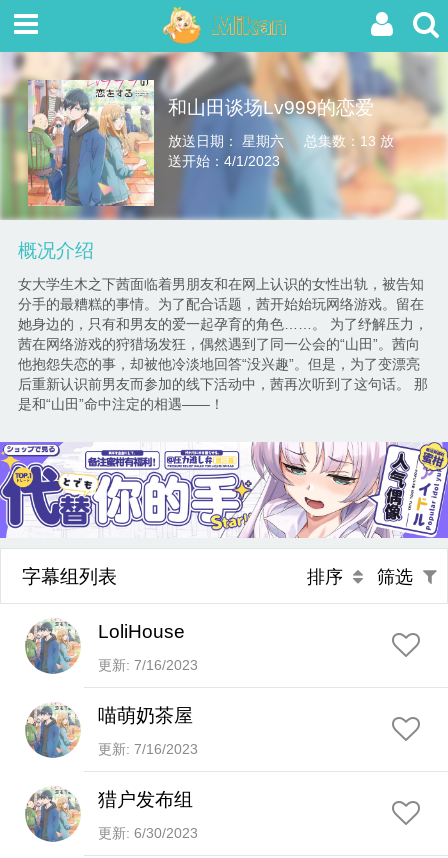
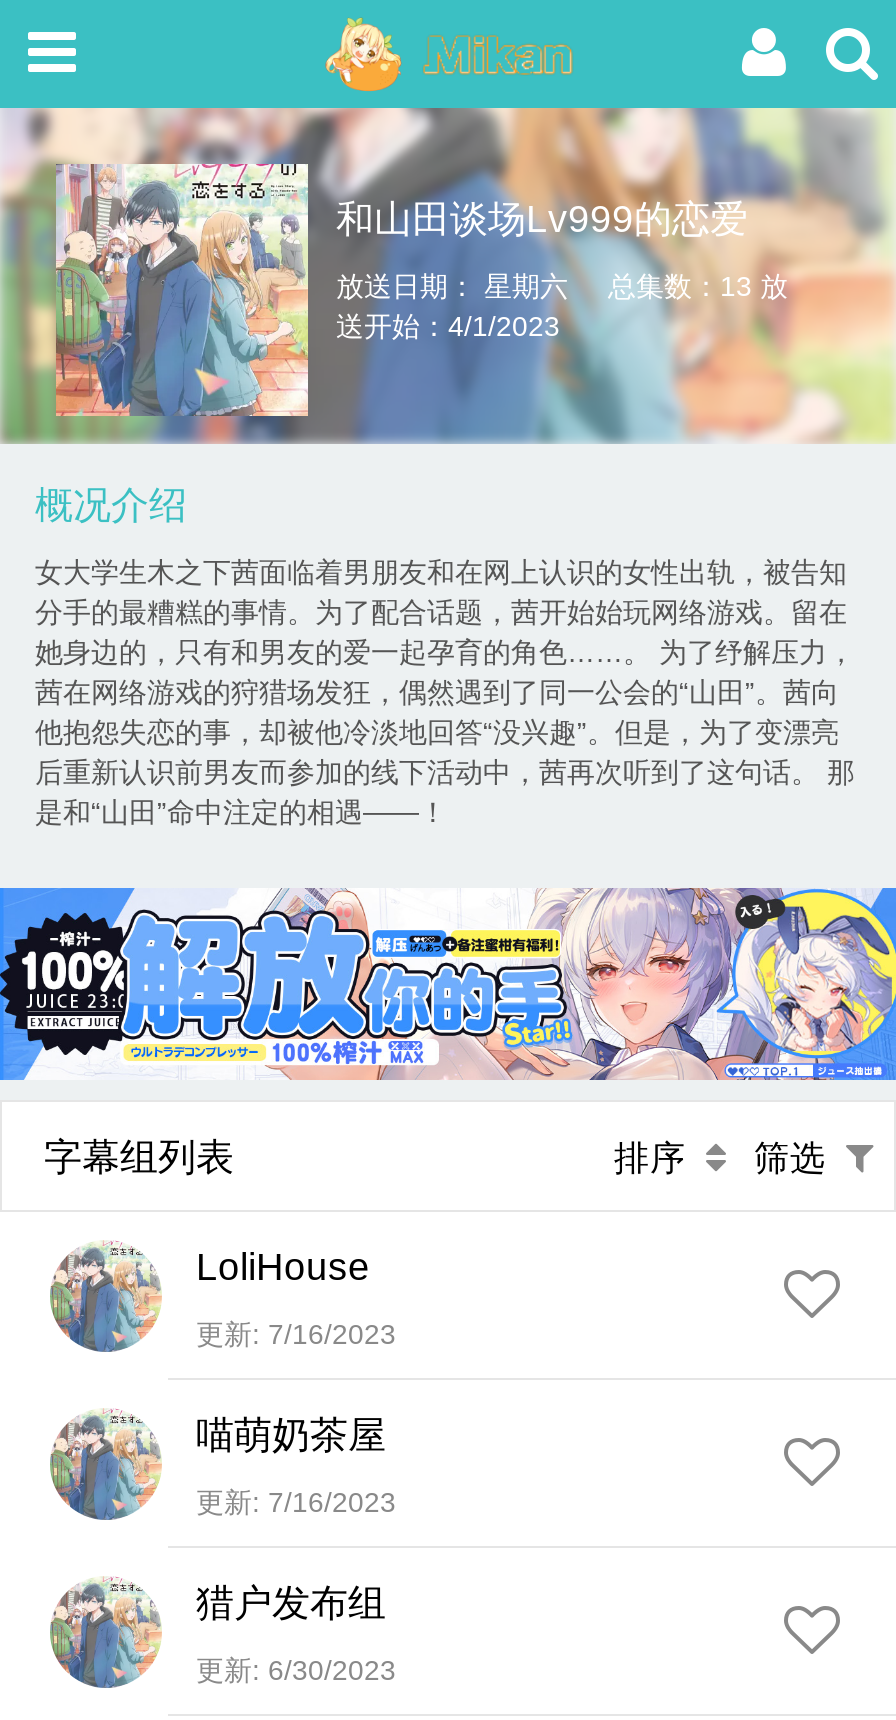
[3,441,445,539] [image] -> [6,886,890,1082] [image]

